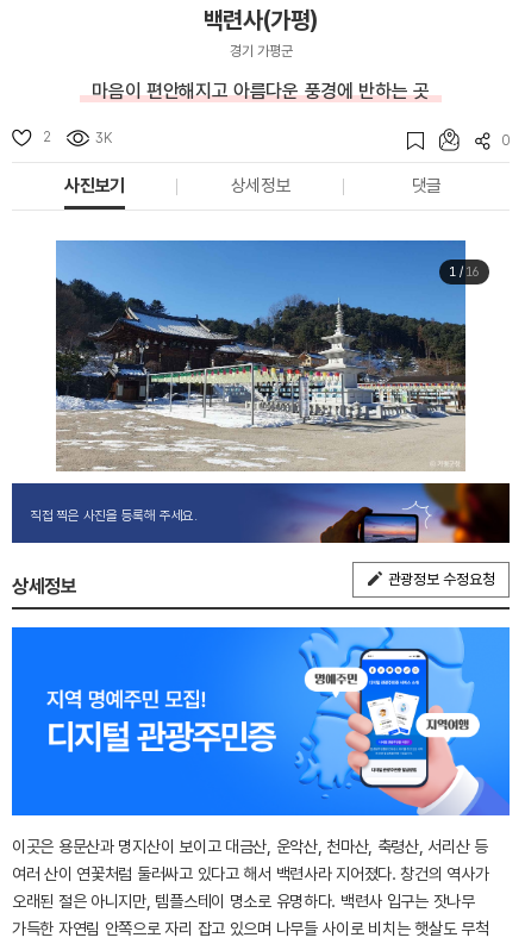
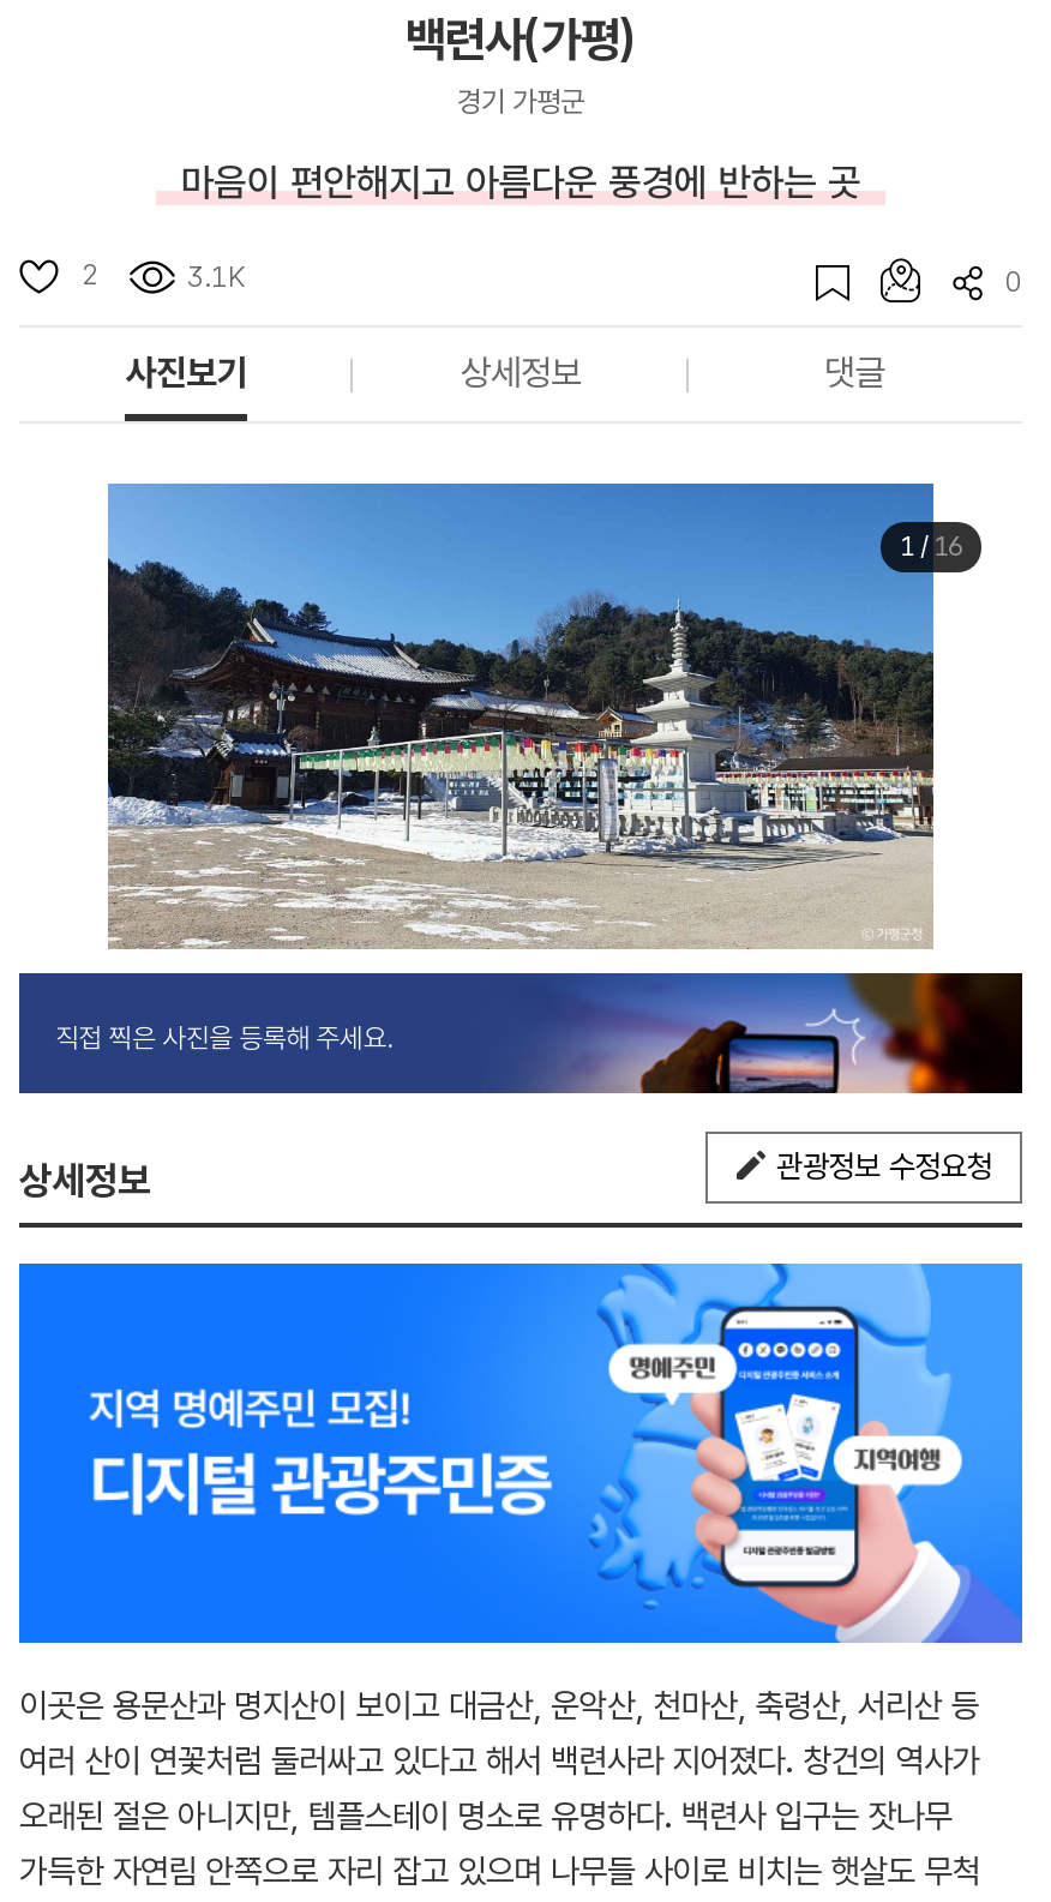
[95,130,112,146] 3K -> [187,260,245,294] 3.1K

